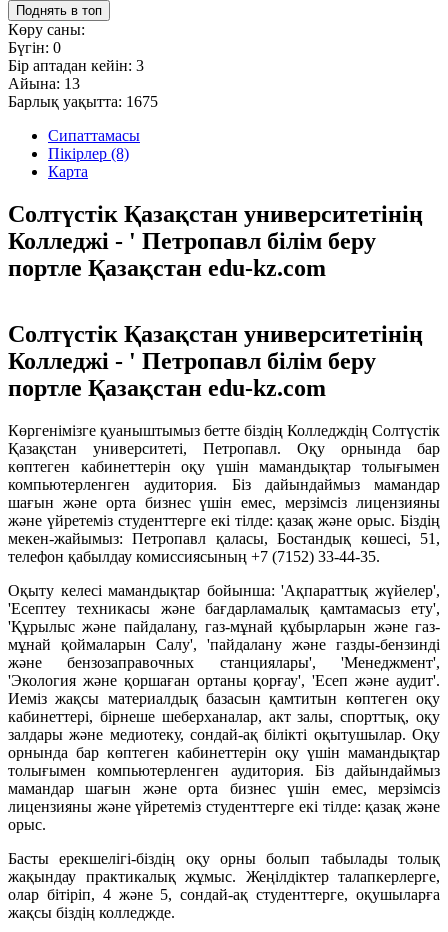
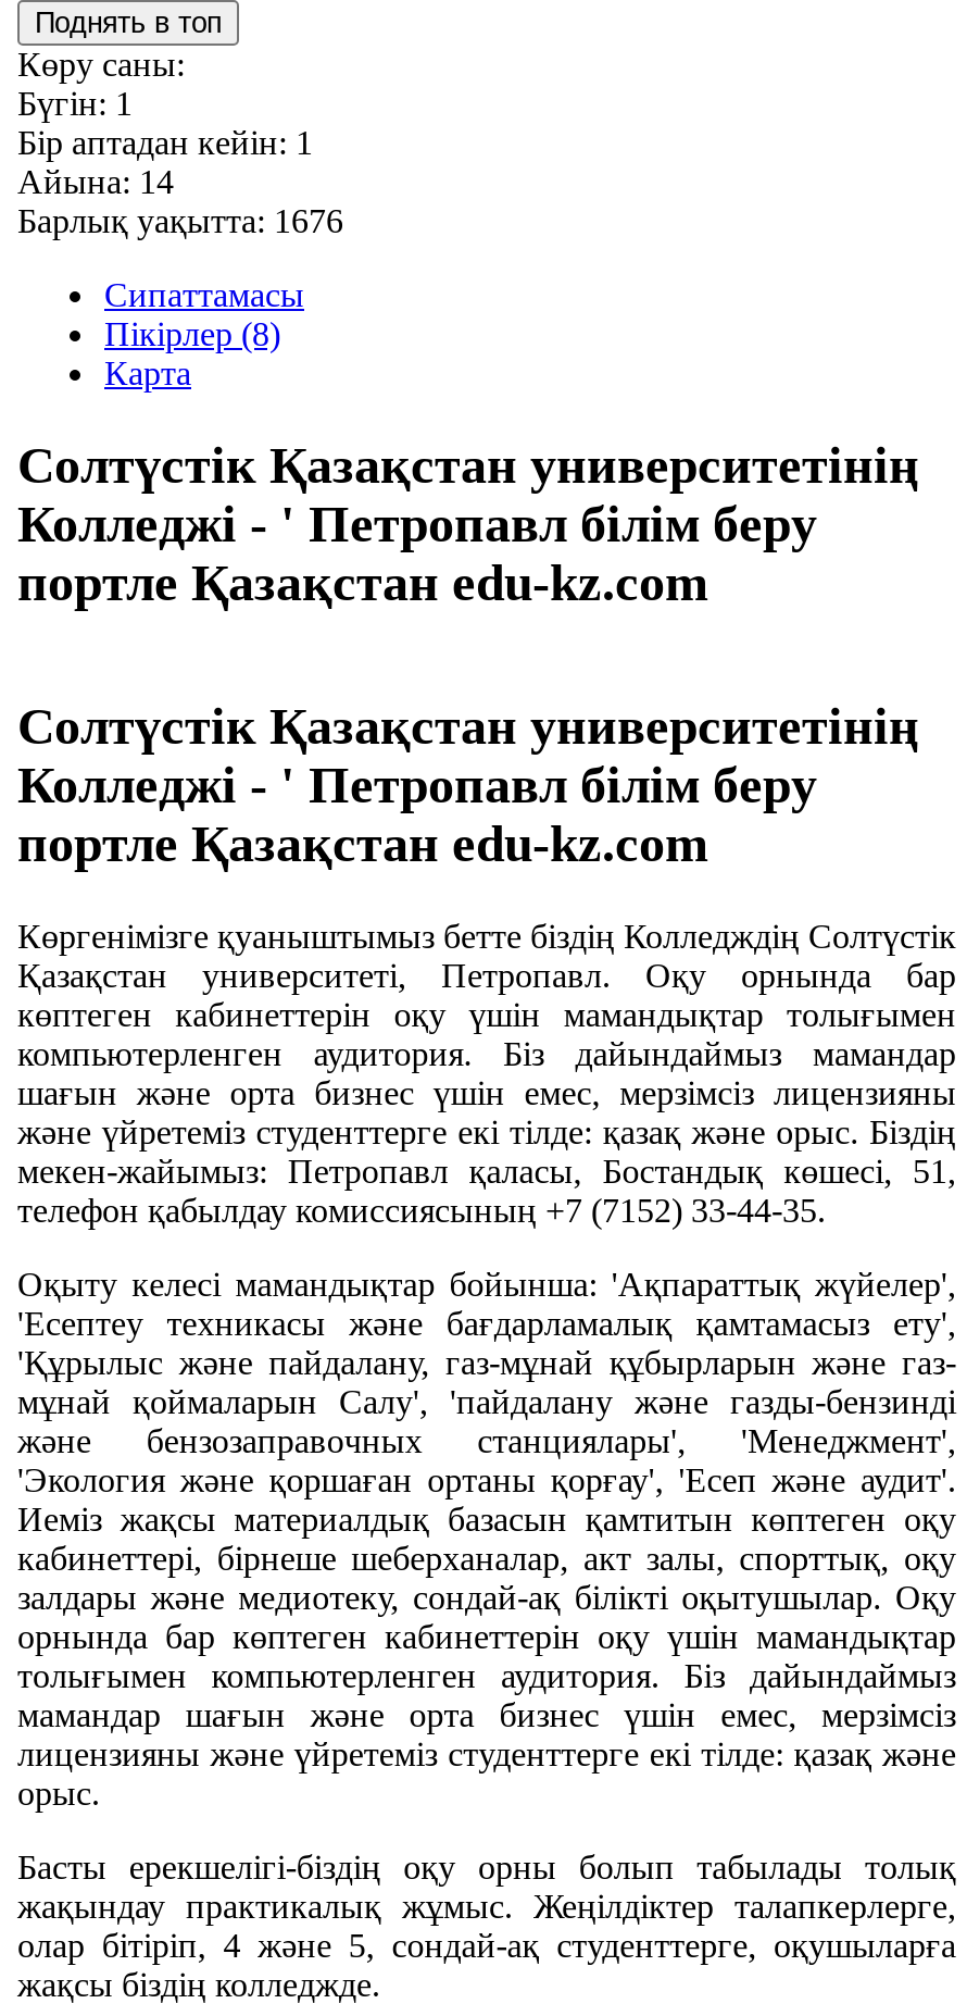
[8,39,61,56] Бүгін: 0 -> [17,84,133,121] Бүгін: 1
[8,57,144,74] Бір аптадан кейін: 3 -> [17,124,313,160] Бір аптадан кейін: 1
[8,75,80,92] Айына: 13 -> [17,163,174,200] Айына: 14
[8,93,158,110] Барлық уақытта: 1675 -> [17,202,343,239] Барлық уақытта: 1676

